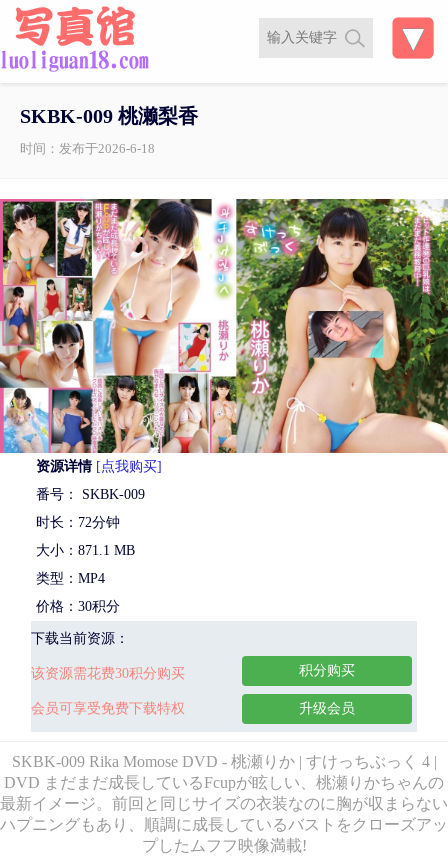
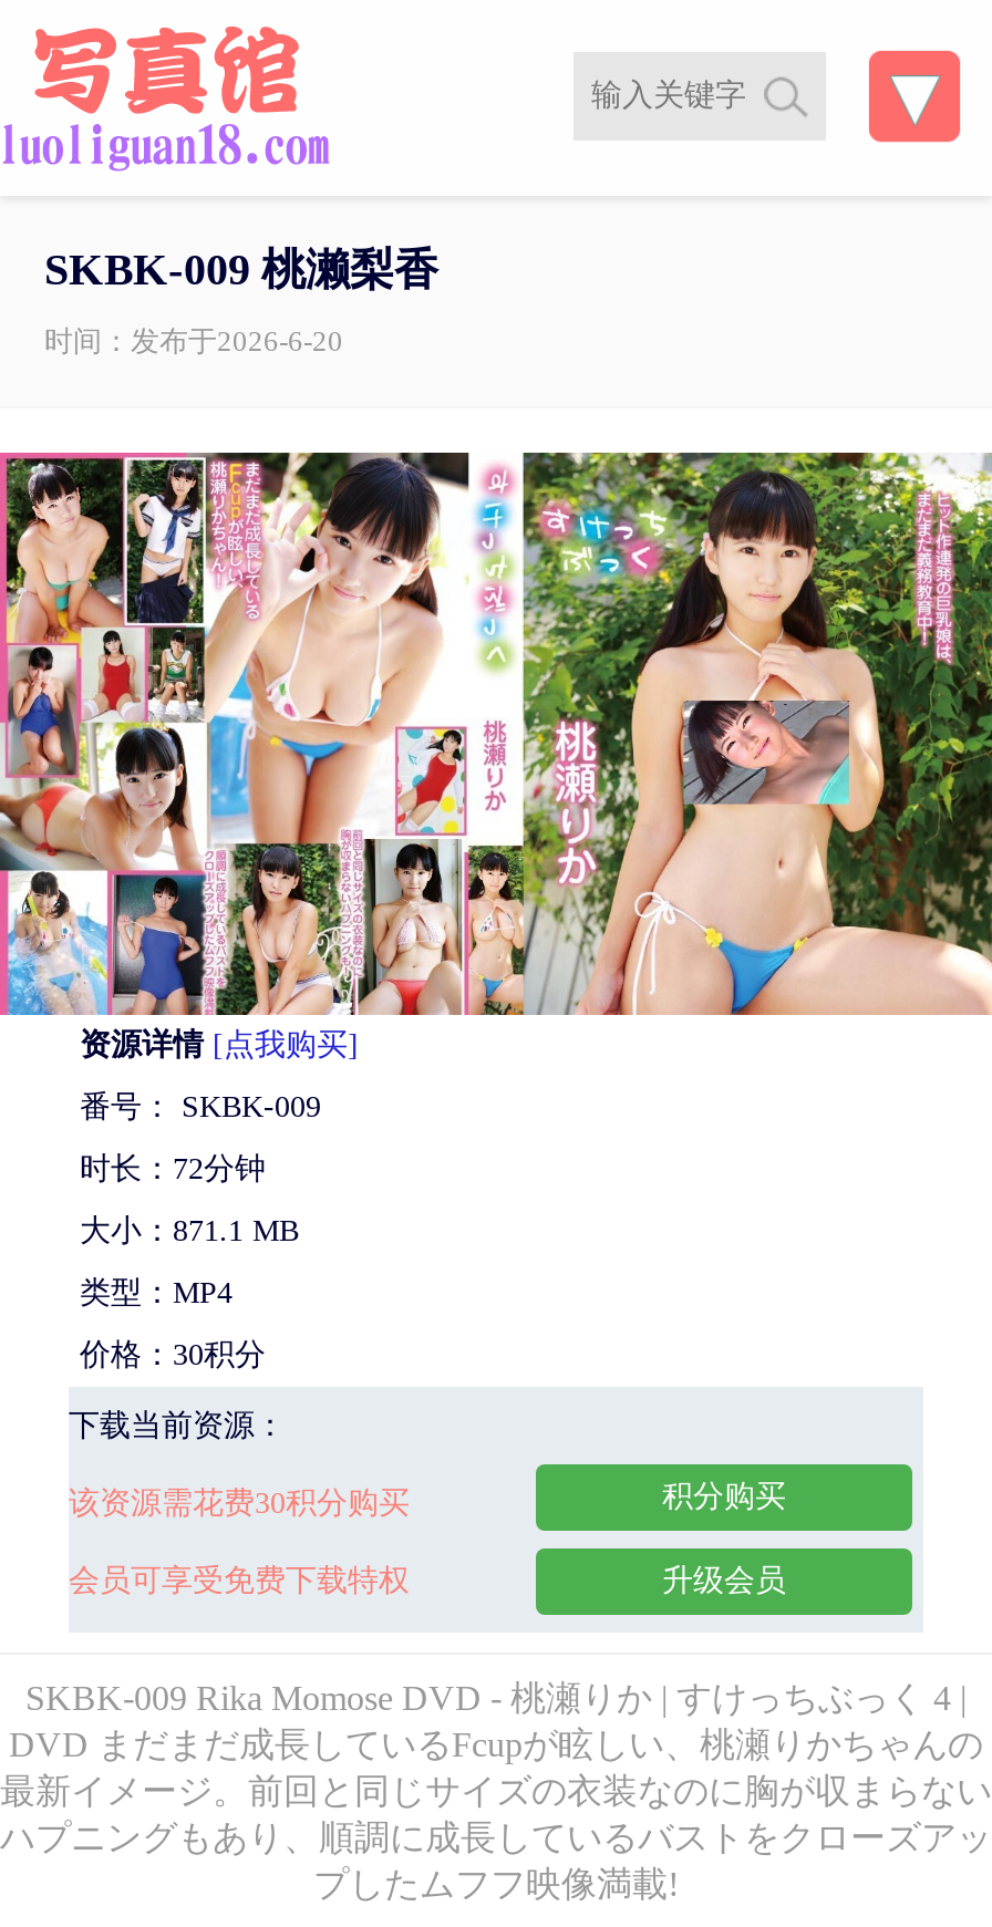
[20,141,155,156] 时间：发布于2026-6-18 -> [44,324,343,358] 时间：发布于2026-6-20

